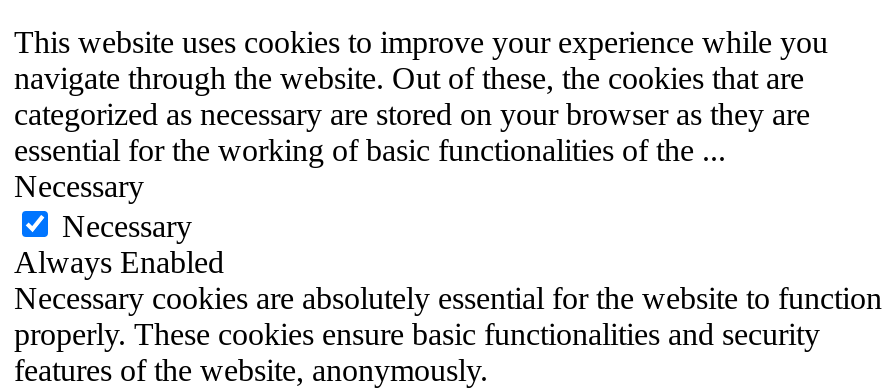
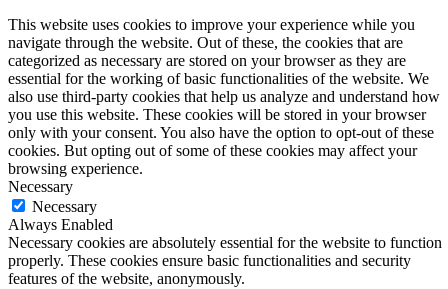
[14,133,726,167] essential for the working of basic functionalities of the... -> [8,70,440,177] essential for the working of basic functionalities of the website. We | also use third-party cookies that help us analyze and understand how | you use this website. These cookies will be stored in your browser | only with your consent. You also have the option to opt-out of these | cookies. But opting out of some of these cookies may affect your | browsing experience.

